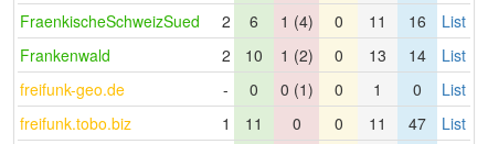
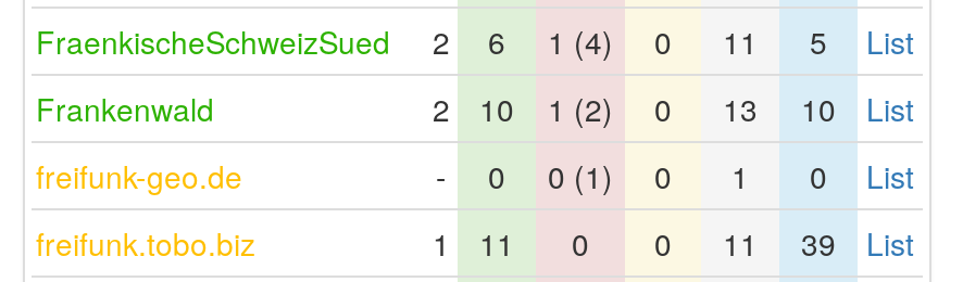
[20,10,466,32] FraenkischeSchweizSued 2 6 1 (4) 0 11 16 List -> [36,20,914,63] FraenkischeSchweizSued 2 6 1 (4) 0 11 5 List
[221,44,466,66] 2 10 1 (2) 0 13 14 List -> [433,87,914,130] 2 10 1 (2) 0 13 10 List
[221,112,466,134] 1 11 0 0 11 47 List -> [433,221,914,265] 1 11 0 0 11 39 List

